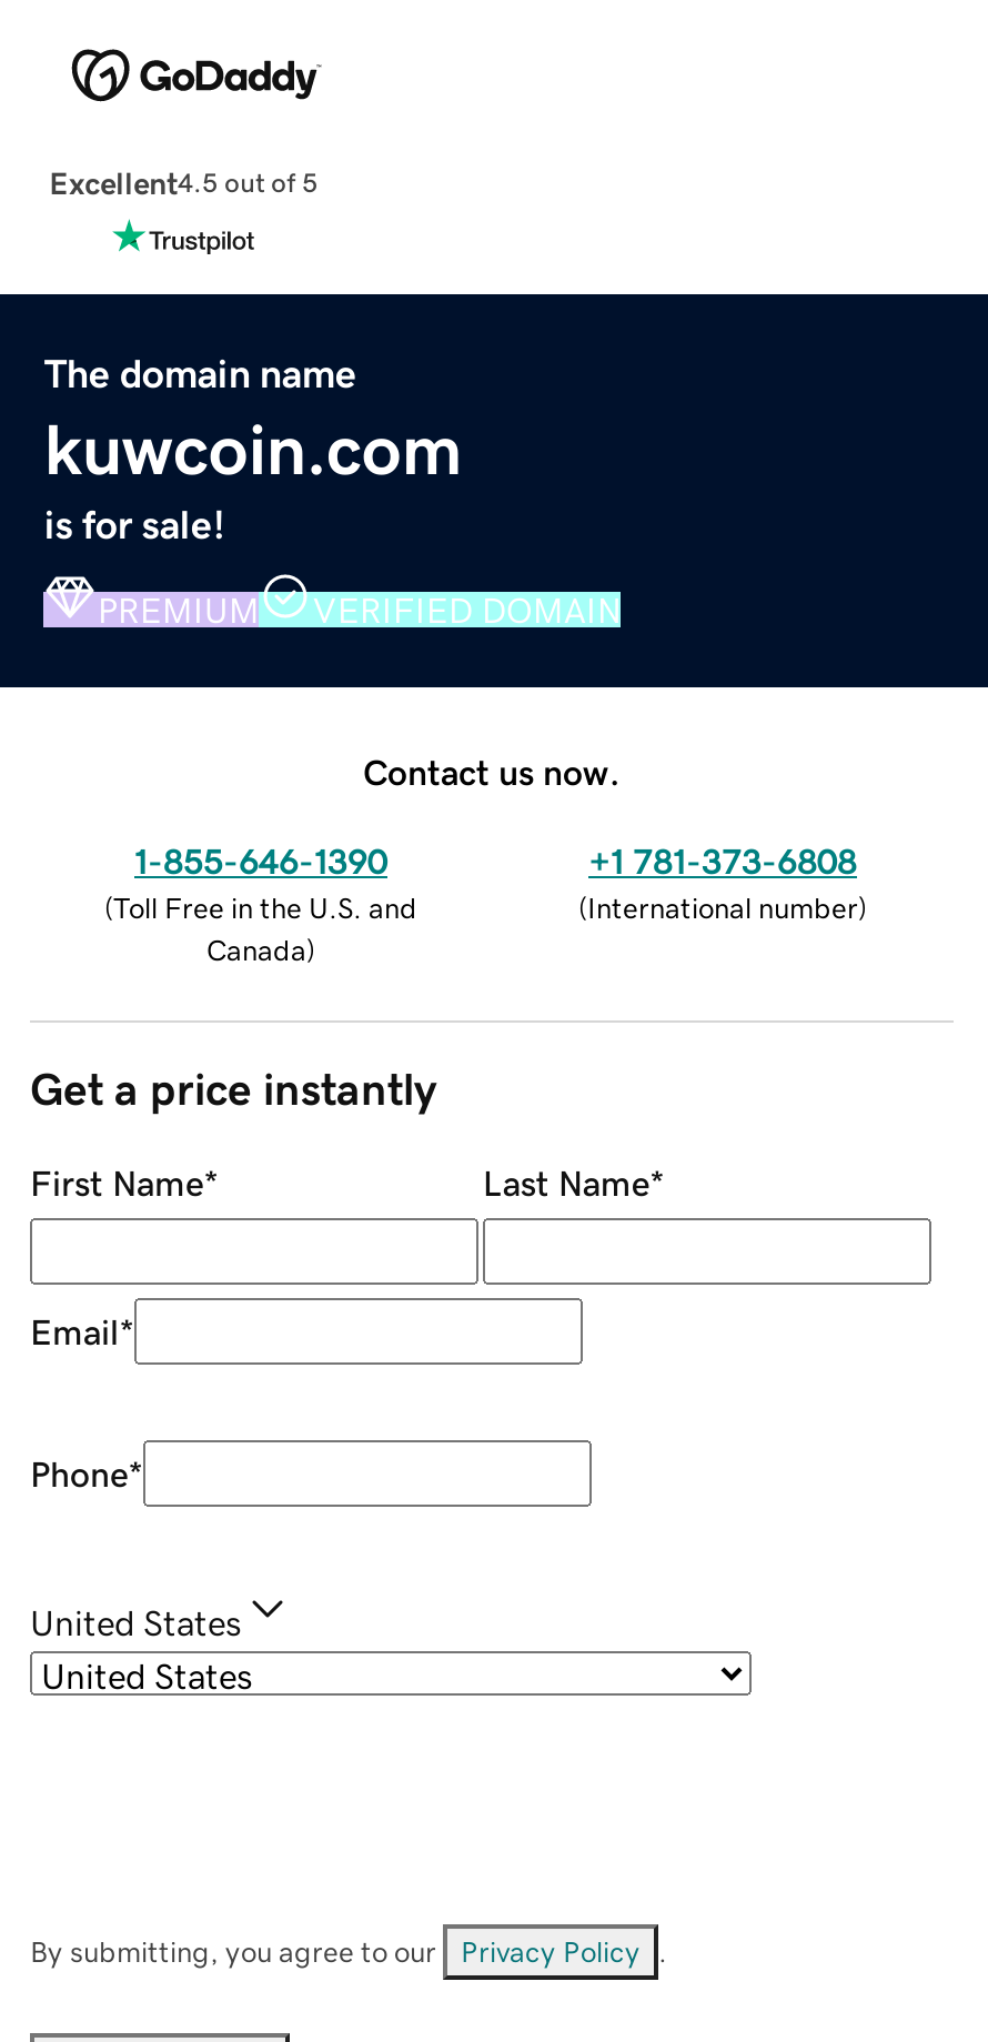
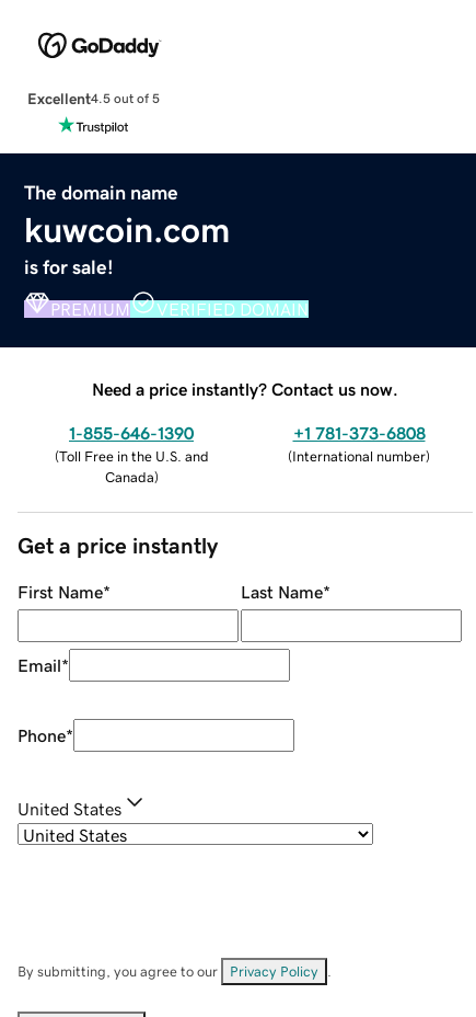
[363,753,621,789] Contact us now. -> [92,380,398,397] Need a price instantly? Contact us now.

